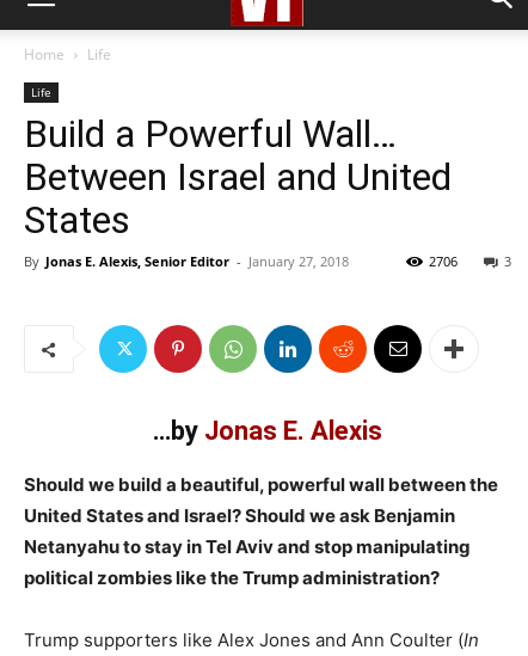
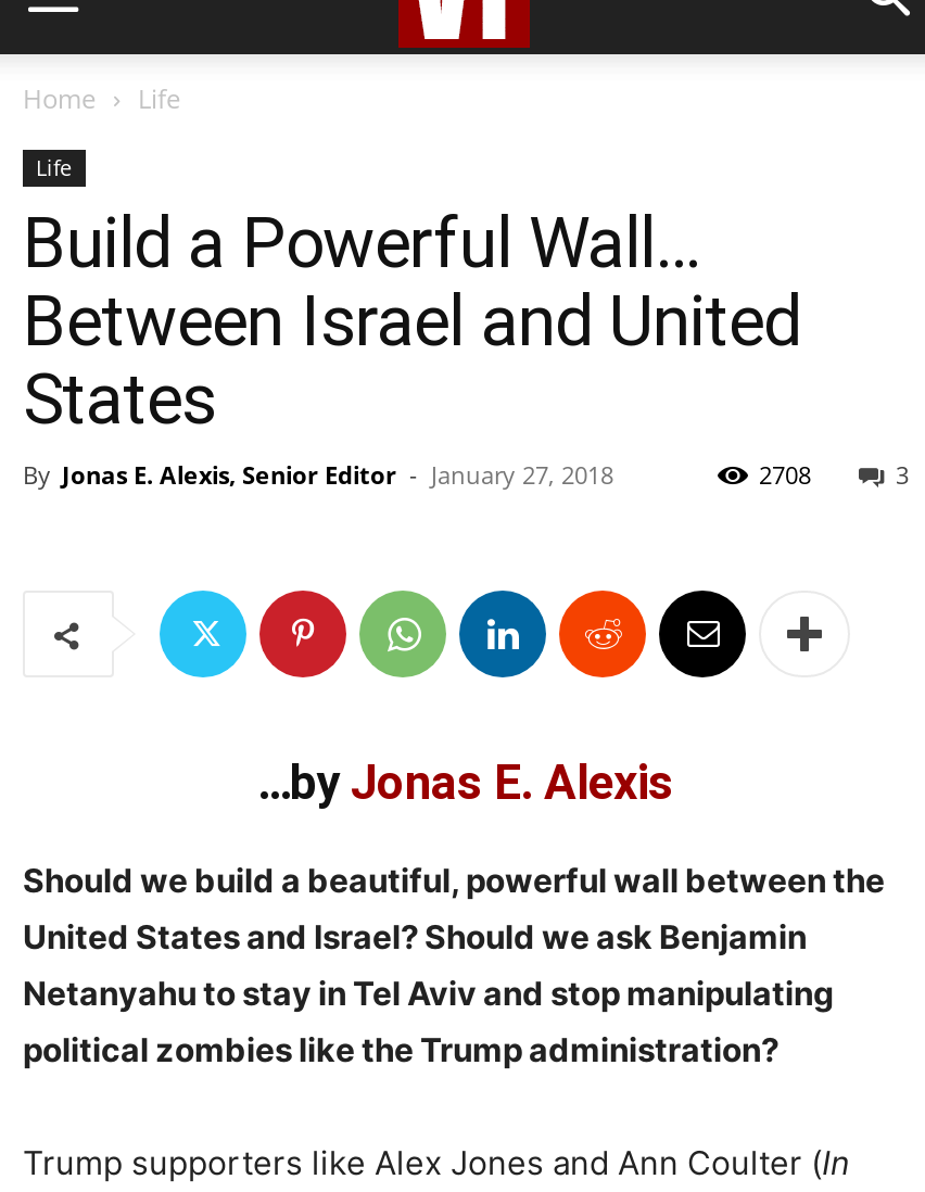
[429,252,458,270] 2706 -> [759,458,811,491] 2708

